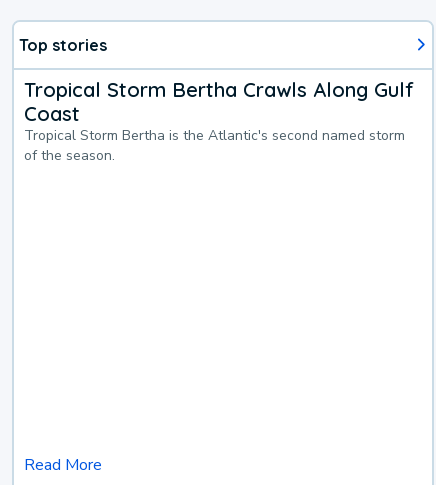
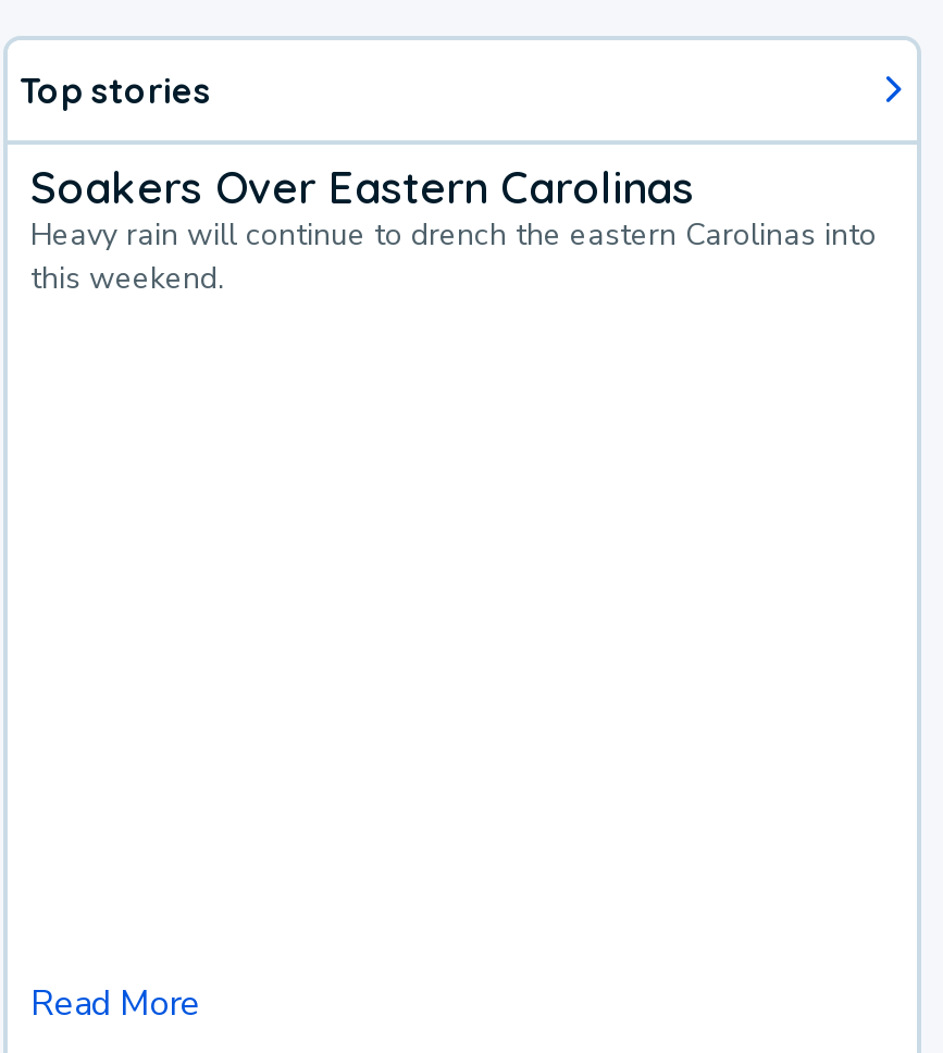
[24,77,414,165] Tropical Storm Bertha Crawls Along Gulf | Coast | Tropical Storm Bertha is the Atlantic's second named storm | of the season. -> [30,159,876,298] Soakers Over Eastern Carolinas | Heavy rain will continue to drench the eastern Carolinas into | this weekend.

